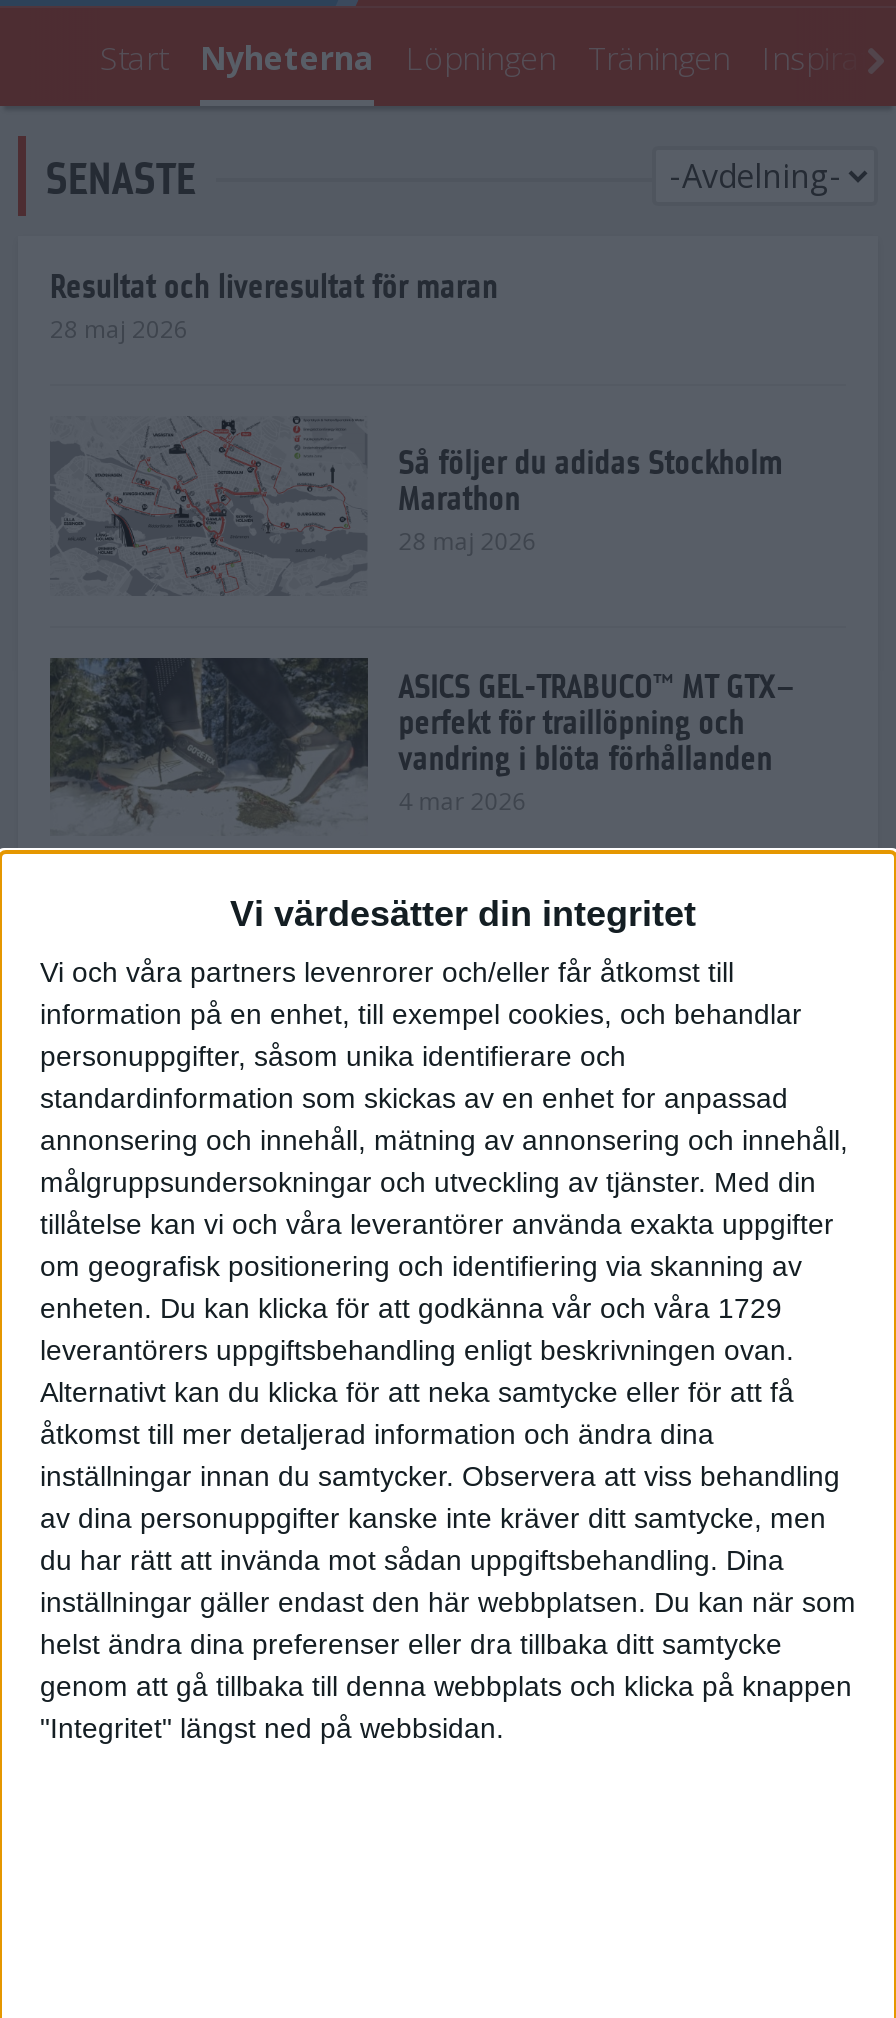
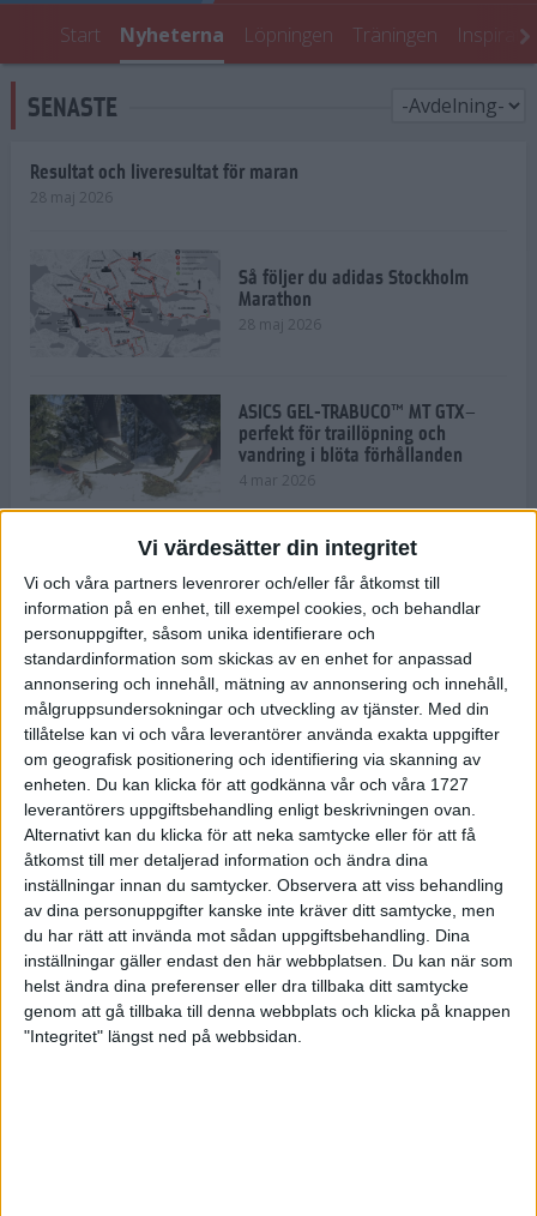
[40,1293,782,1325] enheten. Du kan klicka för att godkänna vår och våra 1729 -> [24,775,469,794] enheten. Du kan klicka för att godkänna vår och våra 1727

